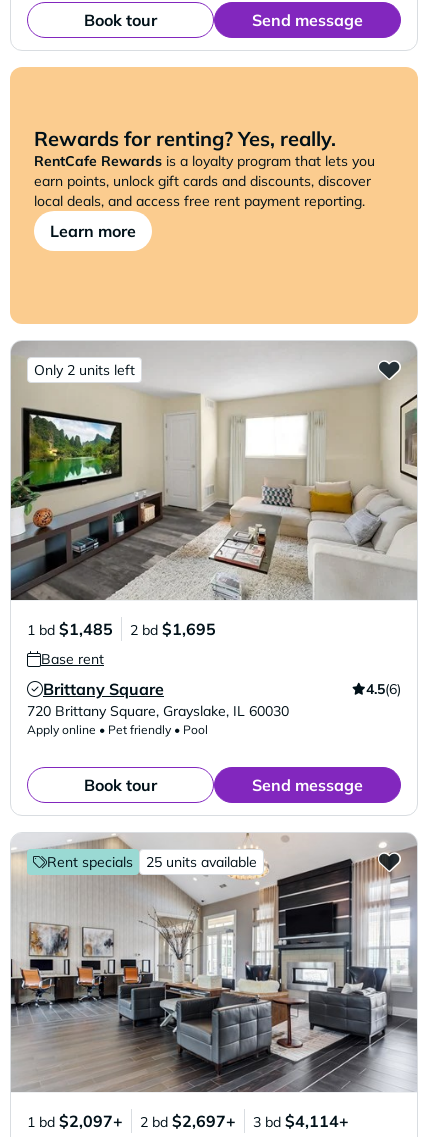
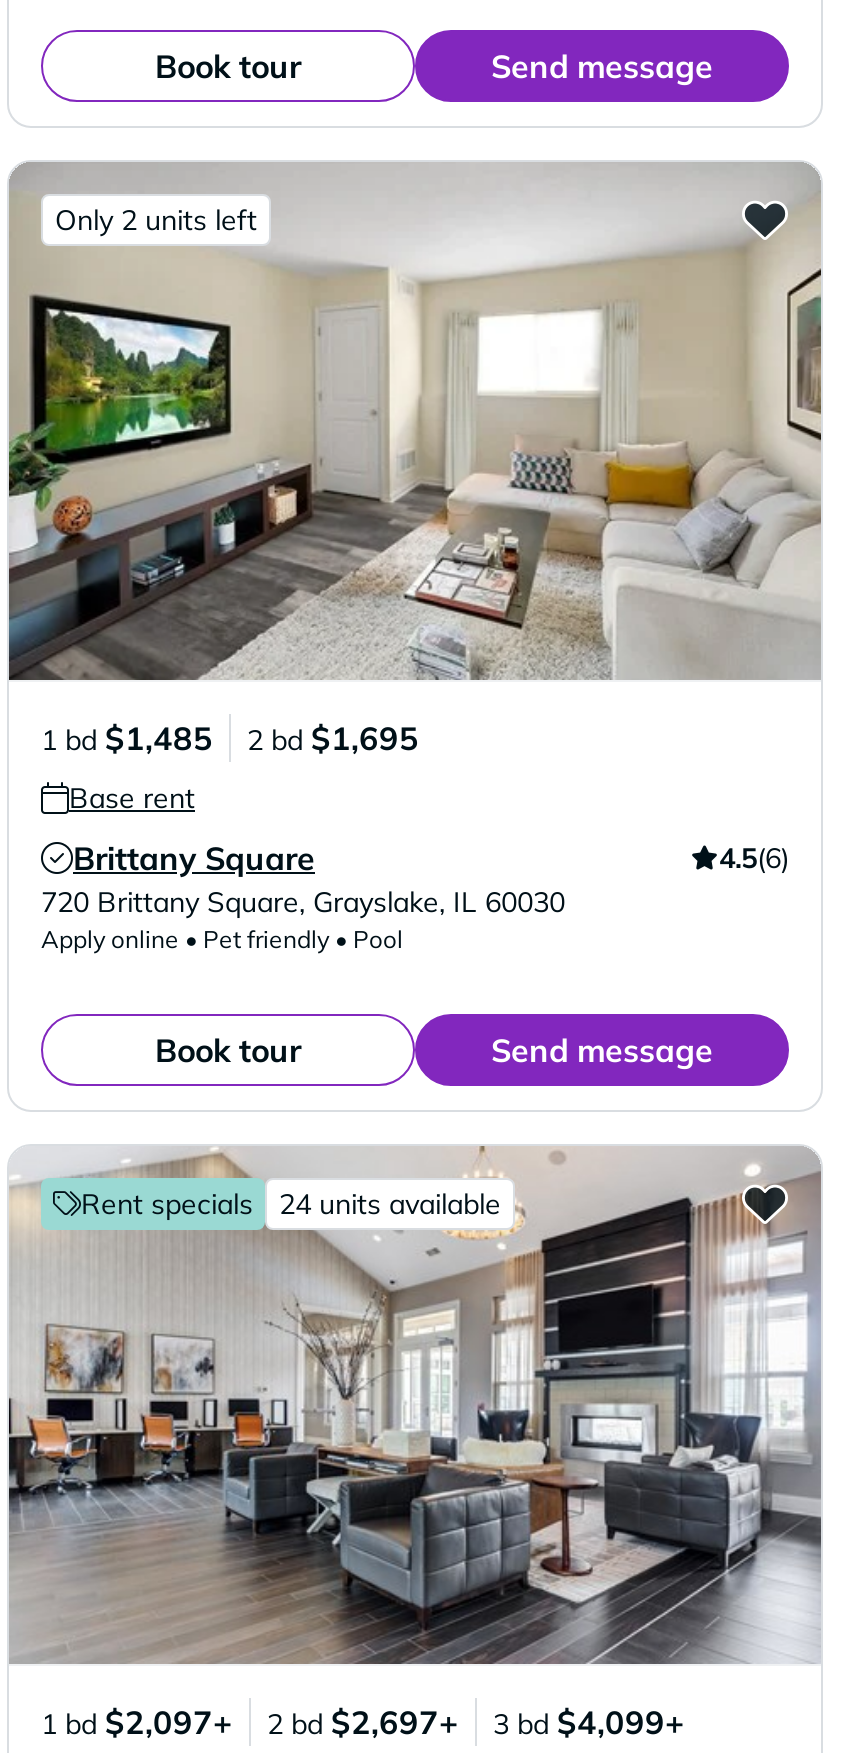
[10,67,418,324] [image] | Rewards for renting? Yes, really. | RentCafe Rewards is a loyalty program that lets you | earn points, unlock gift cards and discounts, discover | local deals, and access free rent payment reporting. | Learn more -> none
[146,853,257,871] 25 units available -> [279,1186,501,1222] 24 units available
[27,1111,349,1131] 1 bd $2,097+ 2 bd $2,697+ 3 bd $4,114+ -> [41,1702,685,1742] 1 bd $2,097+ 2 bd $2,697+ 3 bd $4,099+

